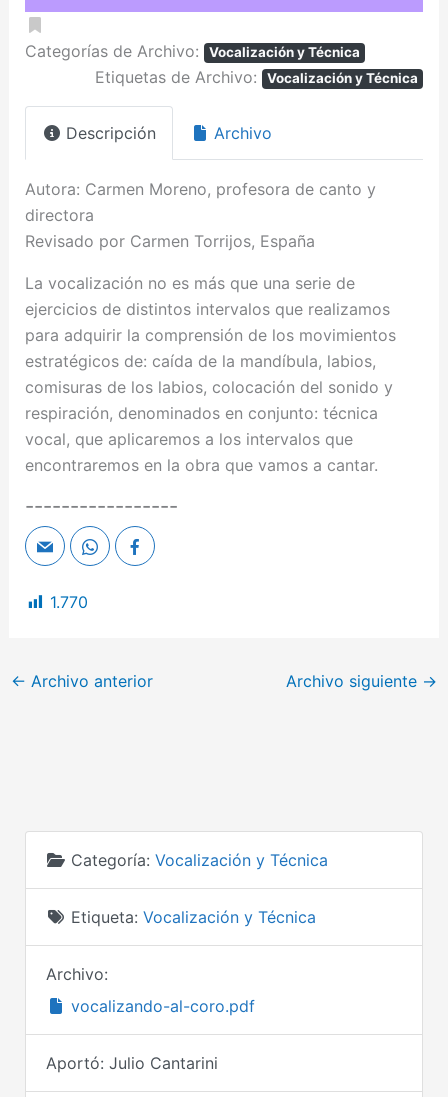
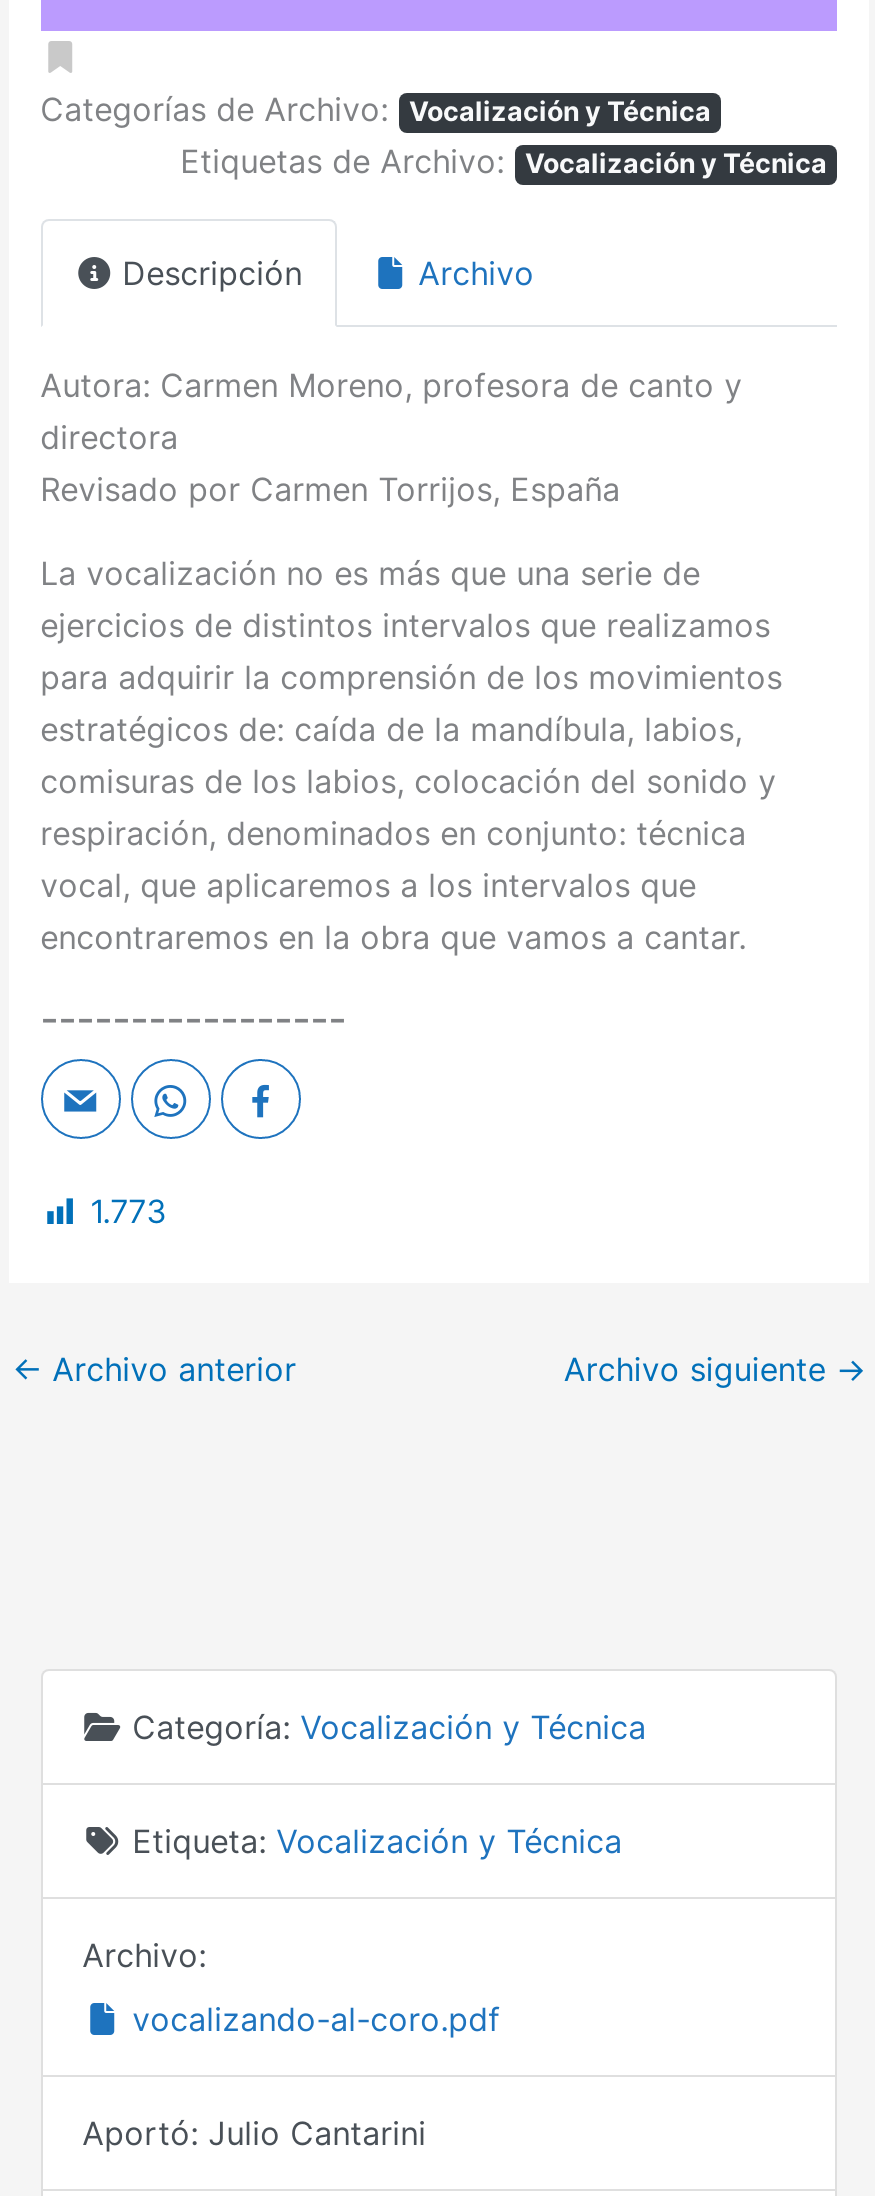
[50,592,88,612] 1.770 -> [90,1191,166,1231] 1.773

